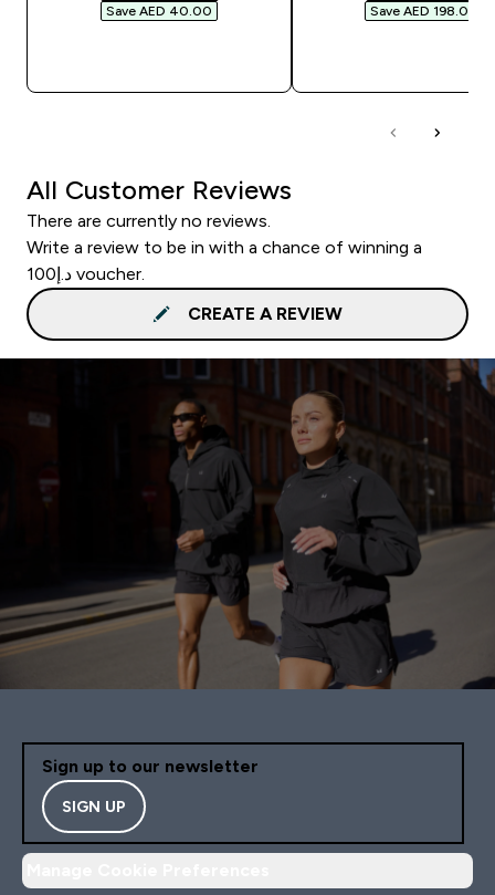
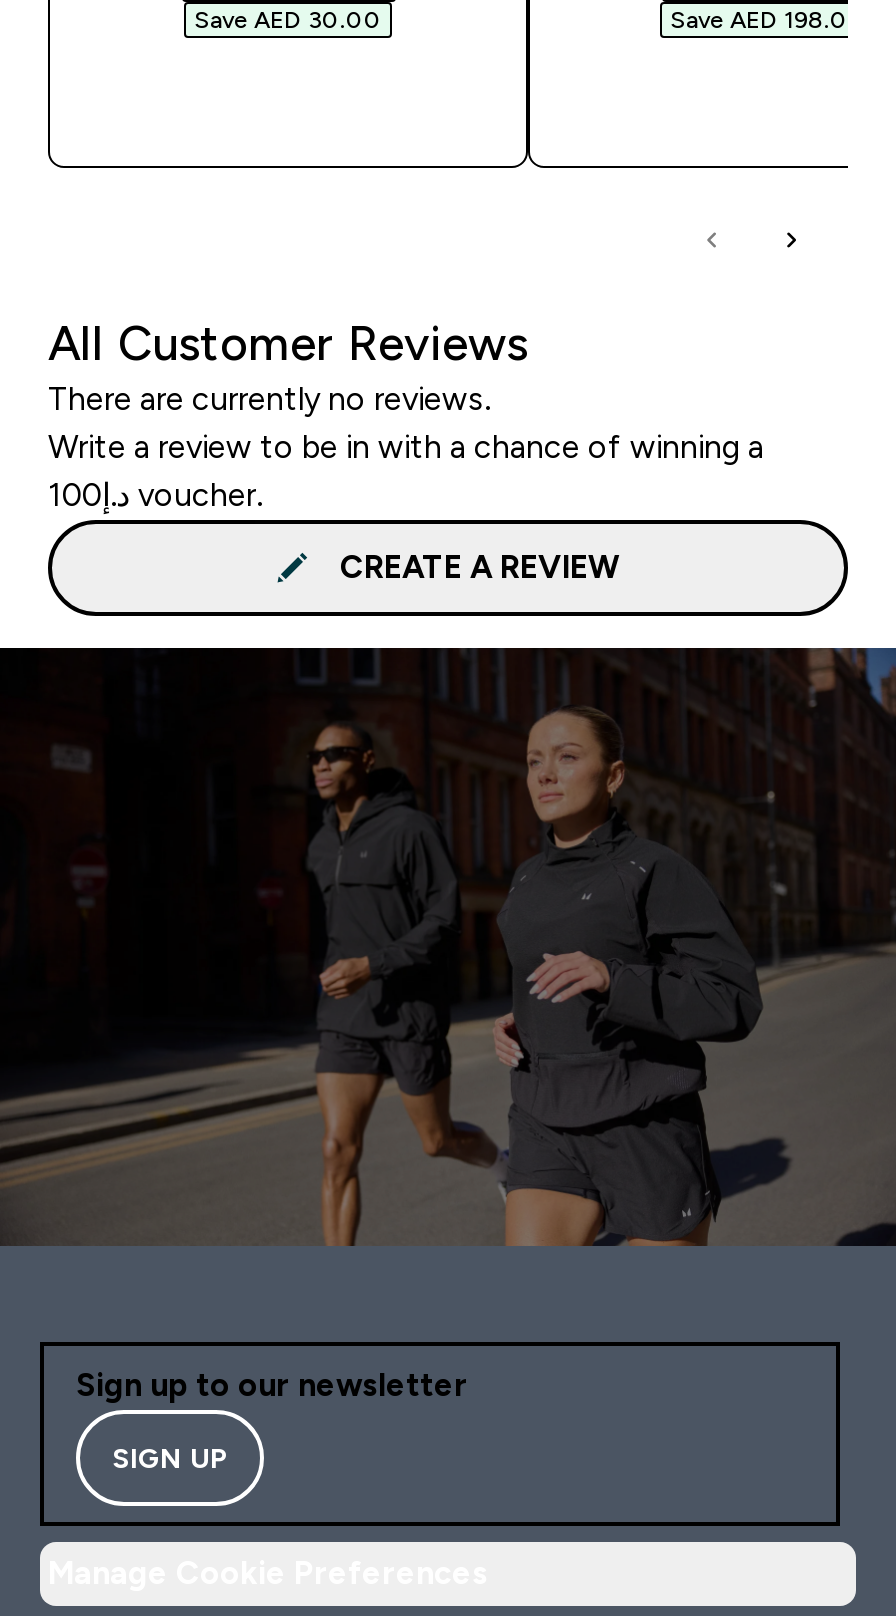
[106,3,212,18] Save AED 40.00 -> [194,5,382,33] Save AED 30.00

